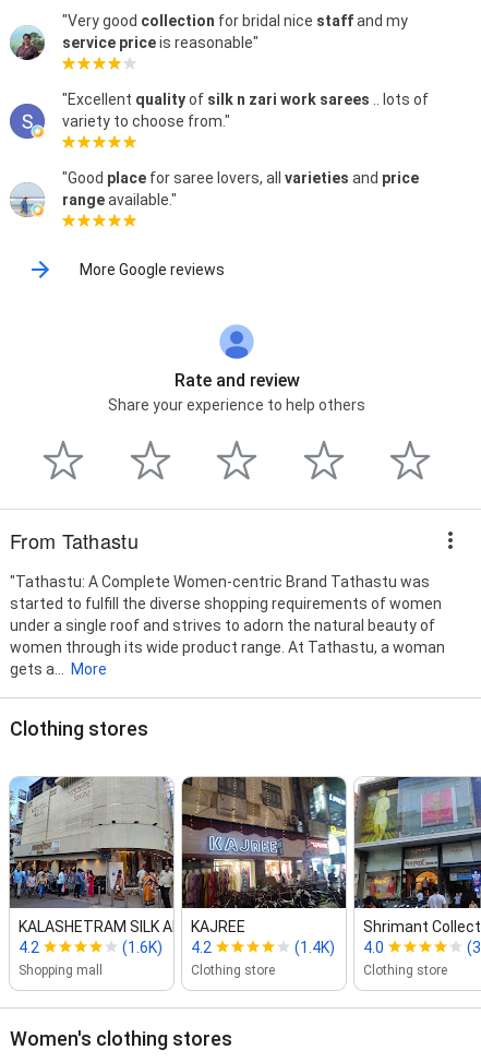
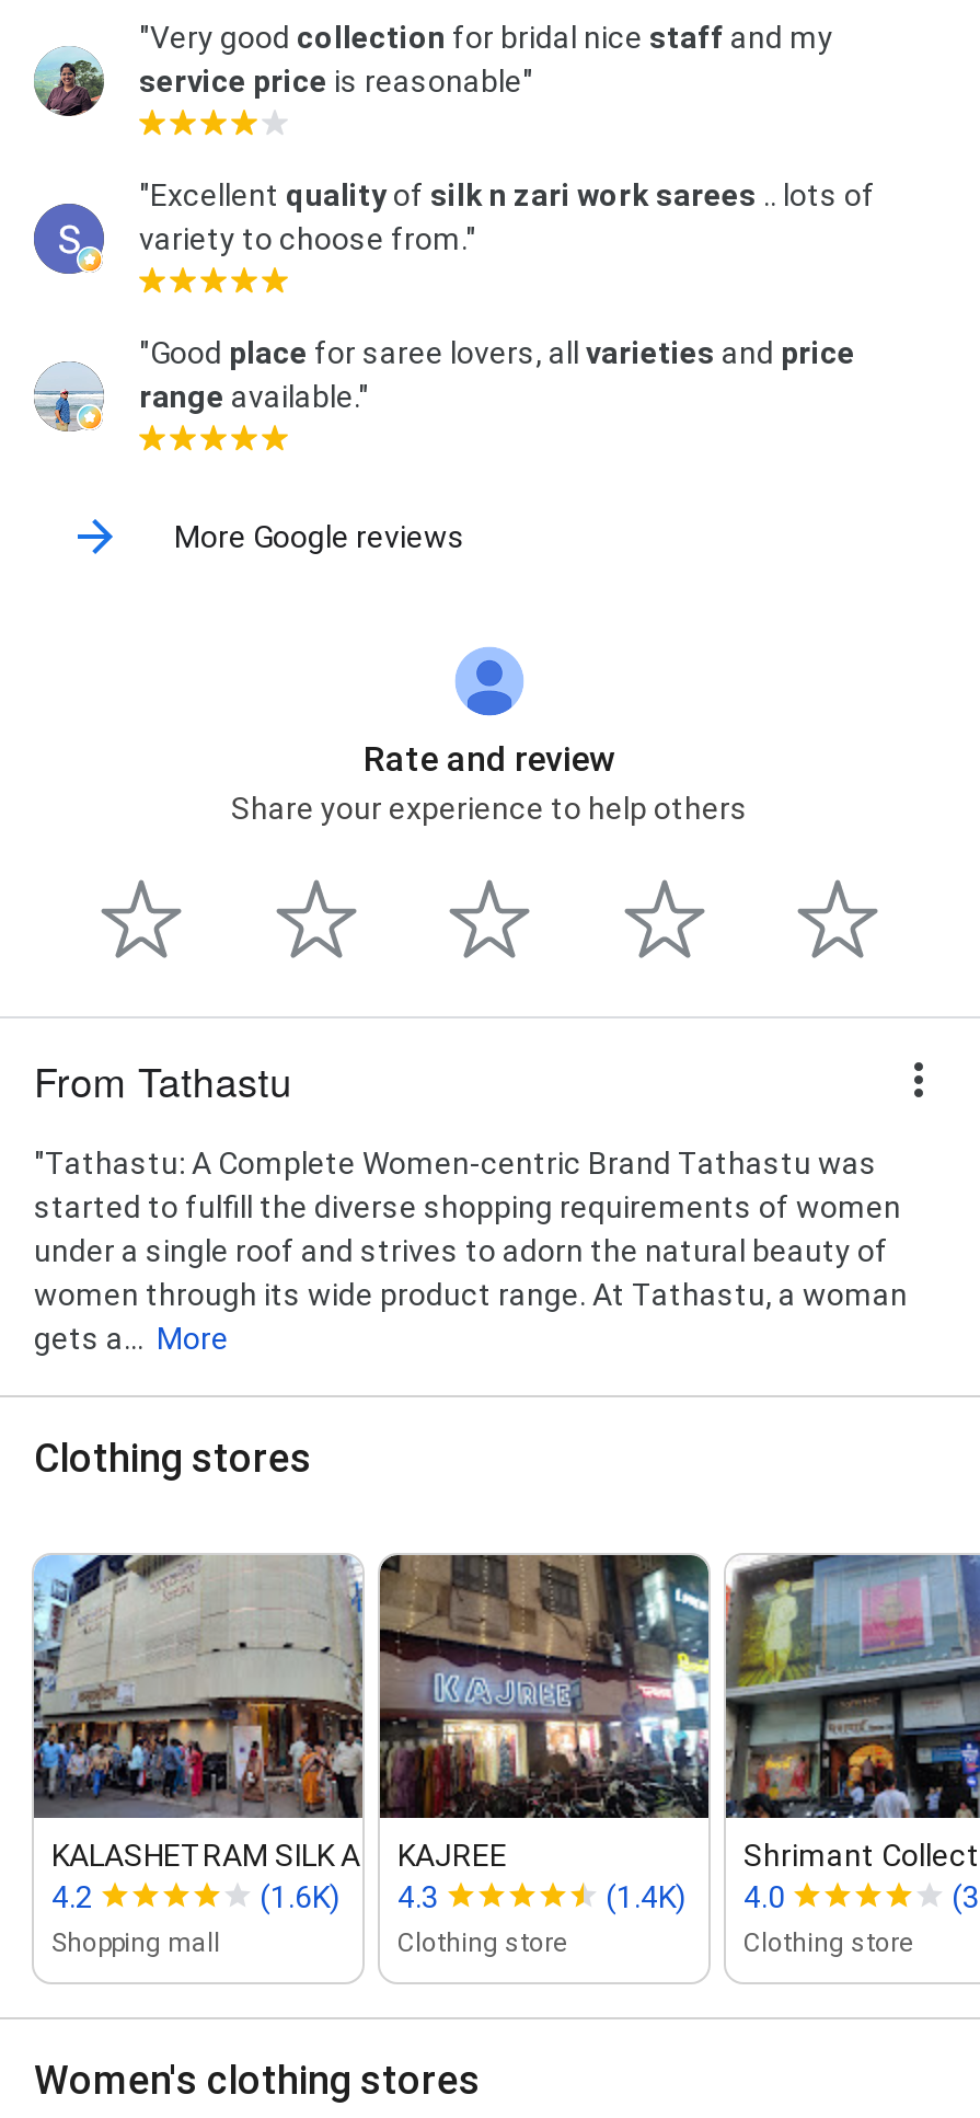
[122,938,212,956] (1.6K) 4.2 -> [260,1879,439,1914] (1.6K) 4.3

